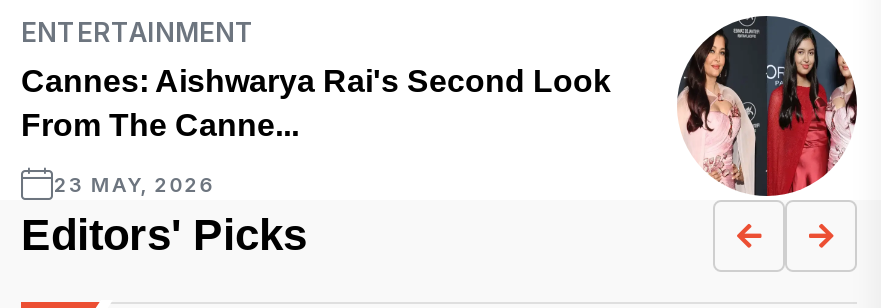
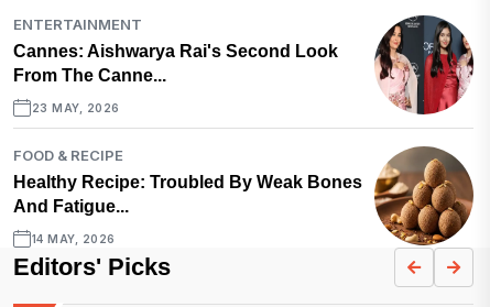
none -> [13,146,473,245] [image] | FOOD & RECIPE | Healthy Recipe: Troubled By Weak Bones | And Fatigue... | 14 MAY, 2026

